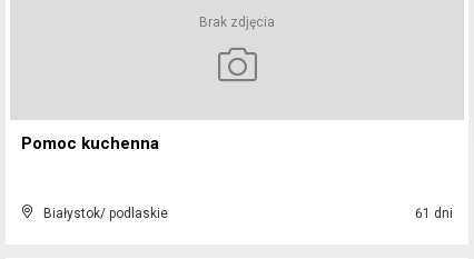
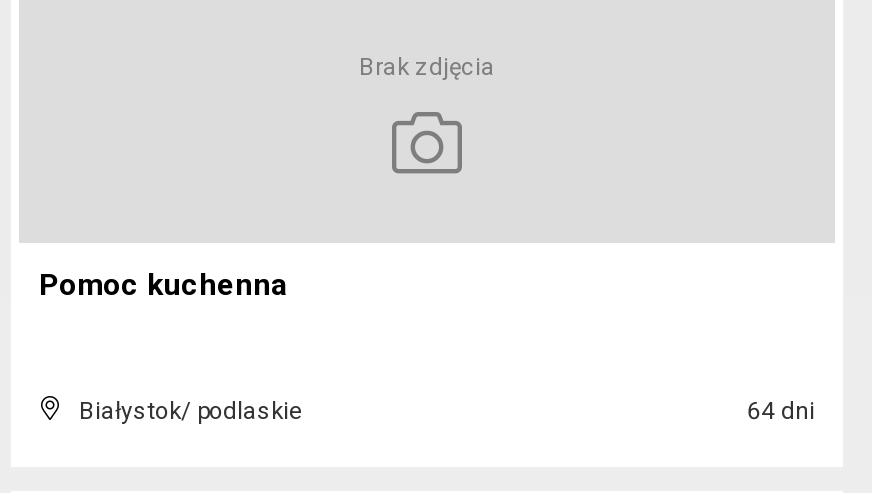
[412,206,453,221] 61 dni -> [741,397,815,425] 64 dni

